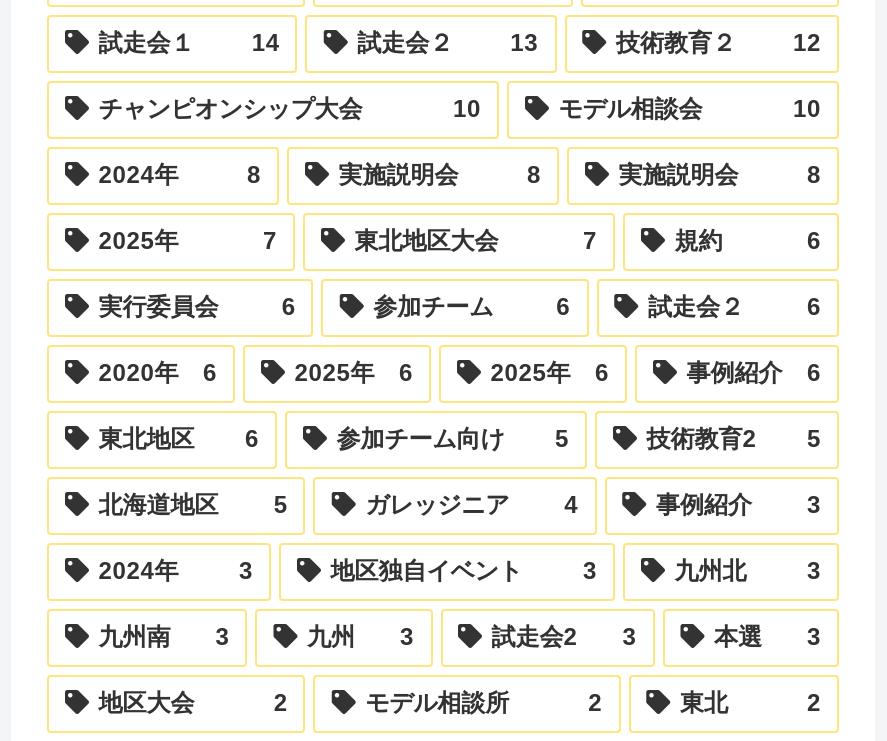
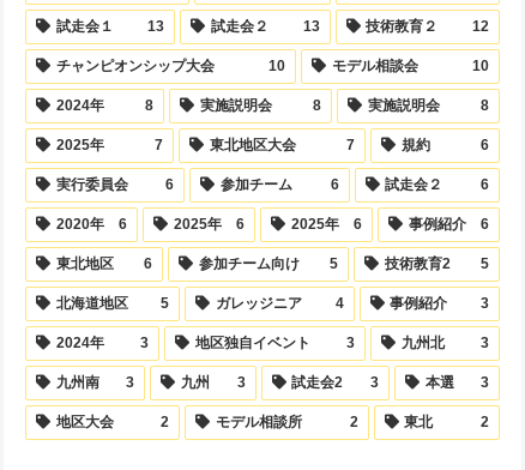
[252,29,280,57] 14 -> [148,18,165,35] 13

